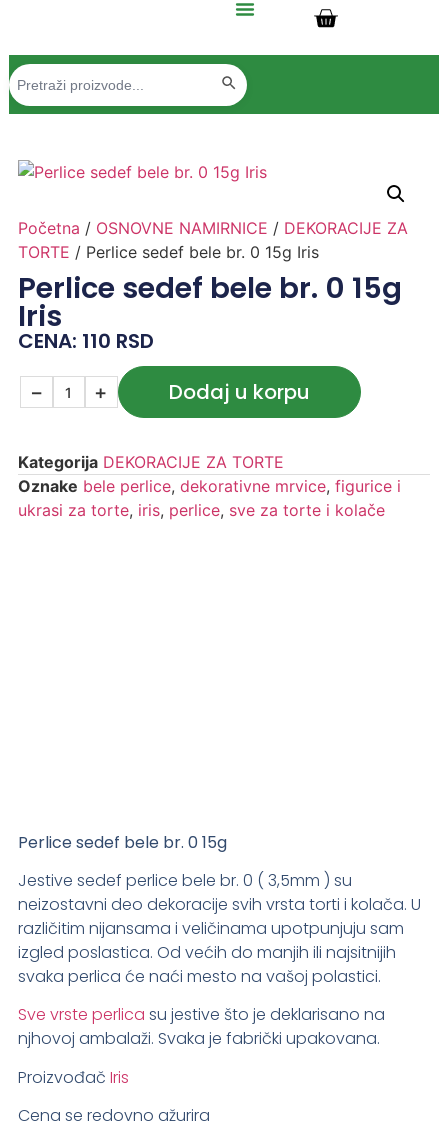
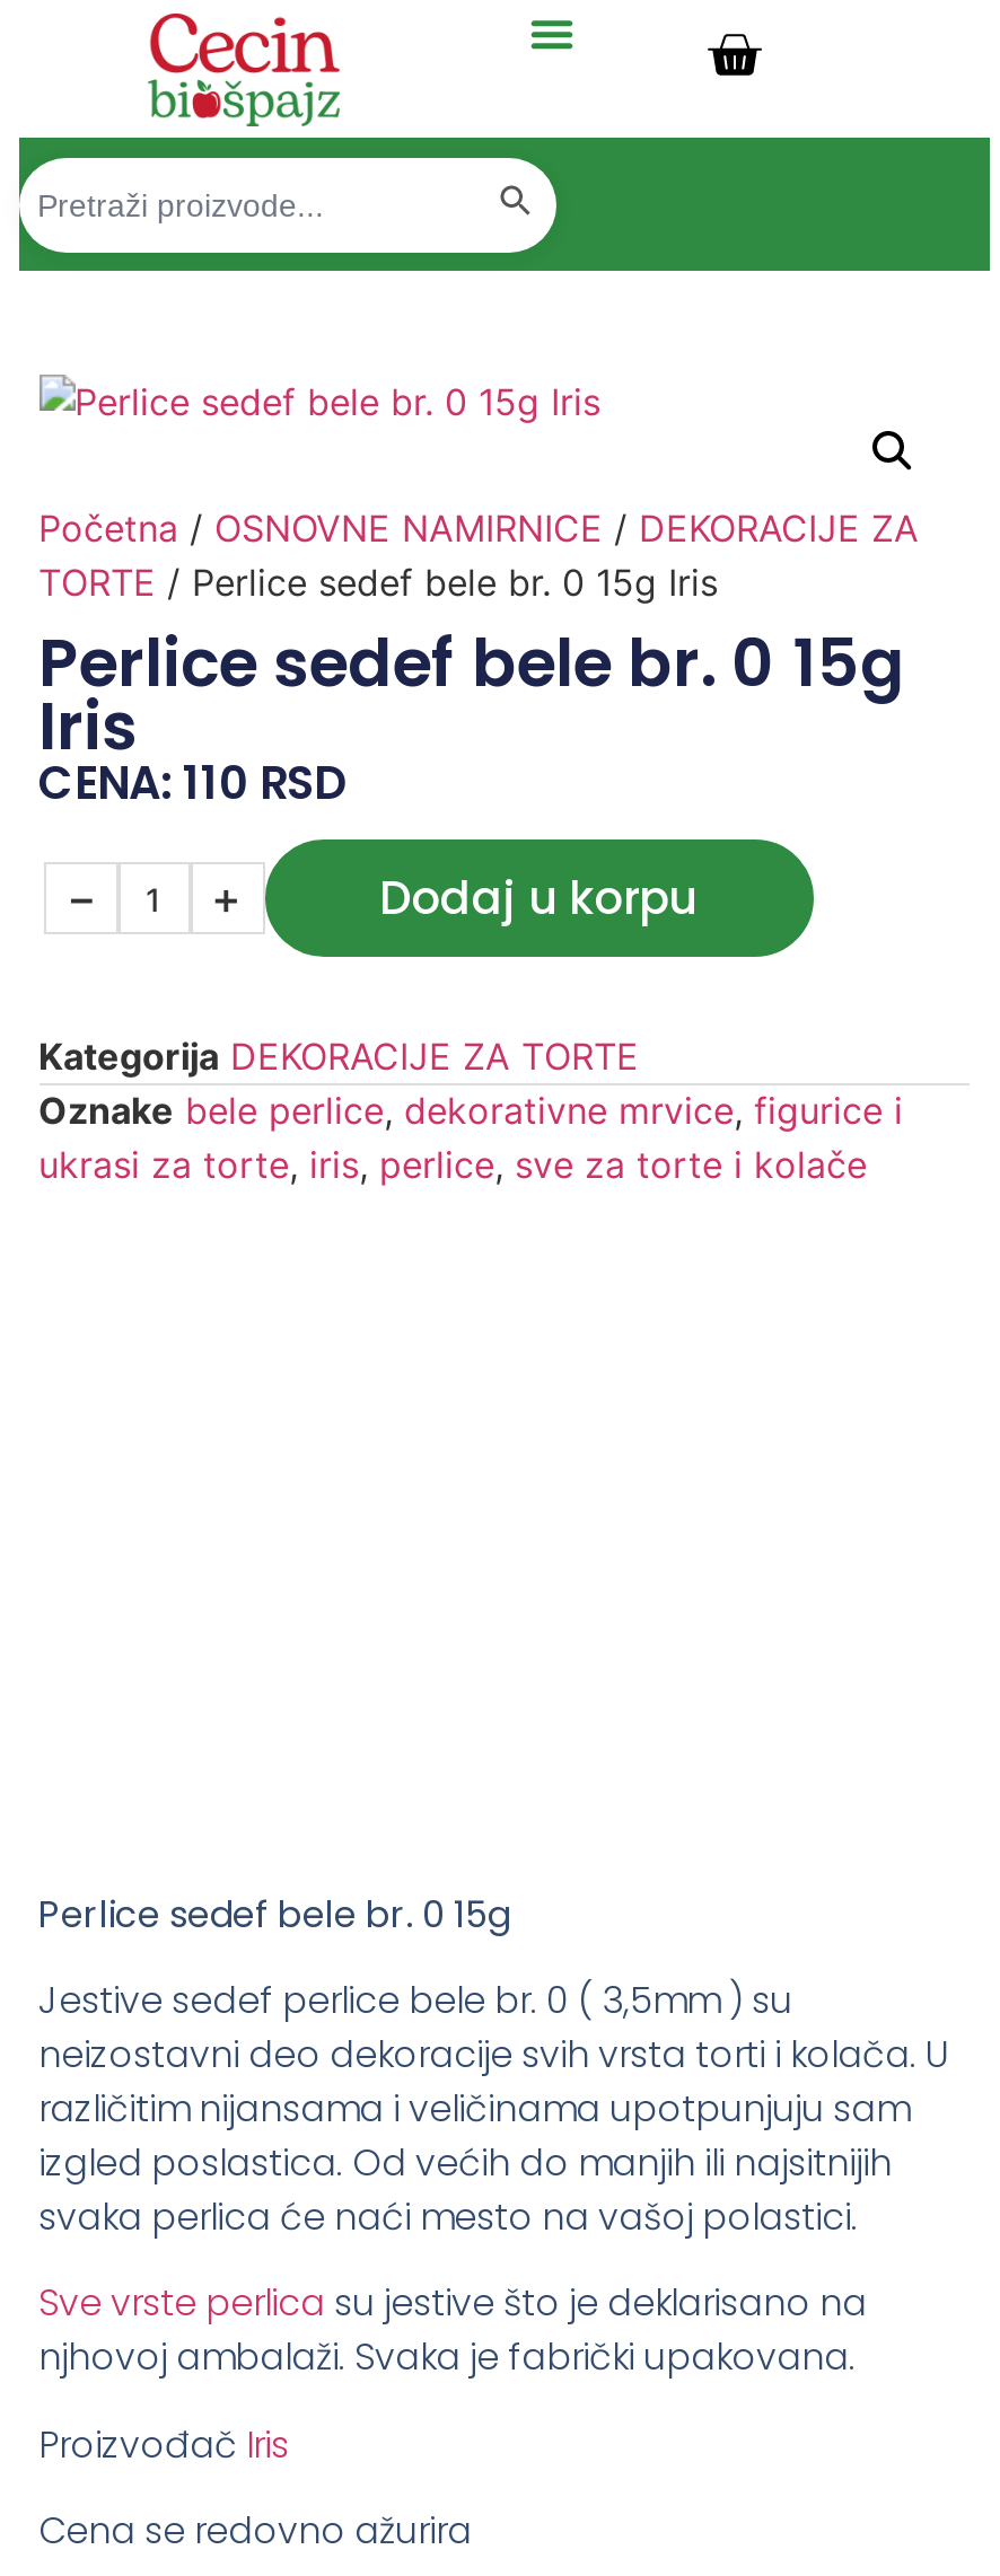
none -> [148,11,342,129] [image]

